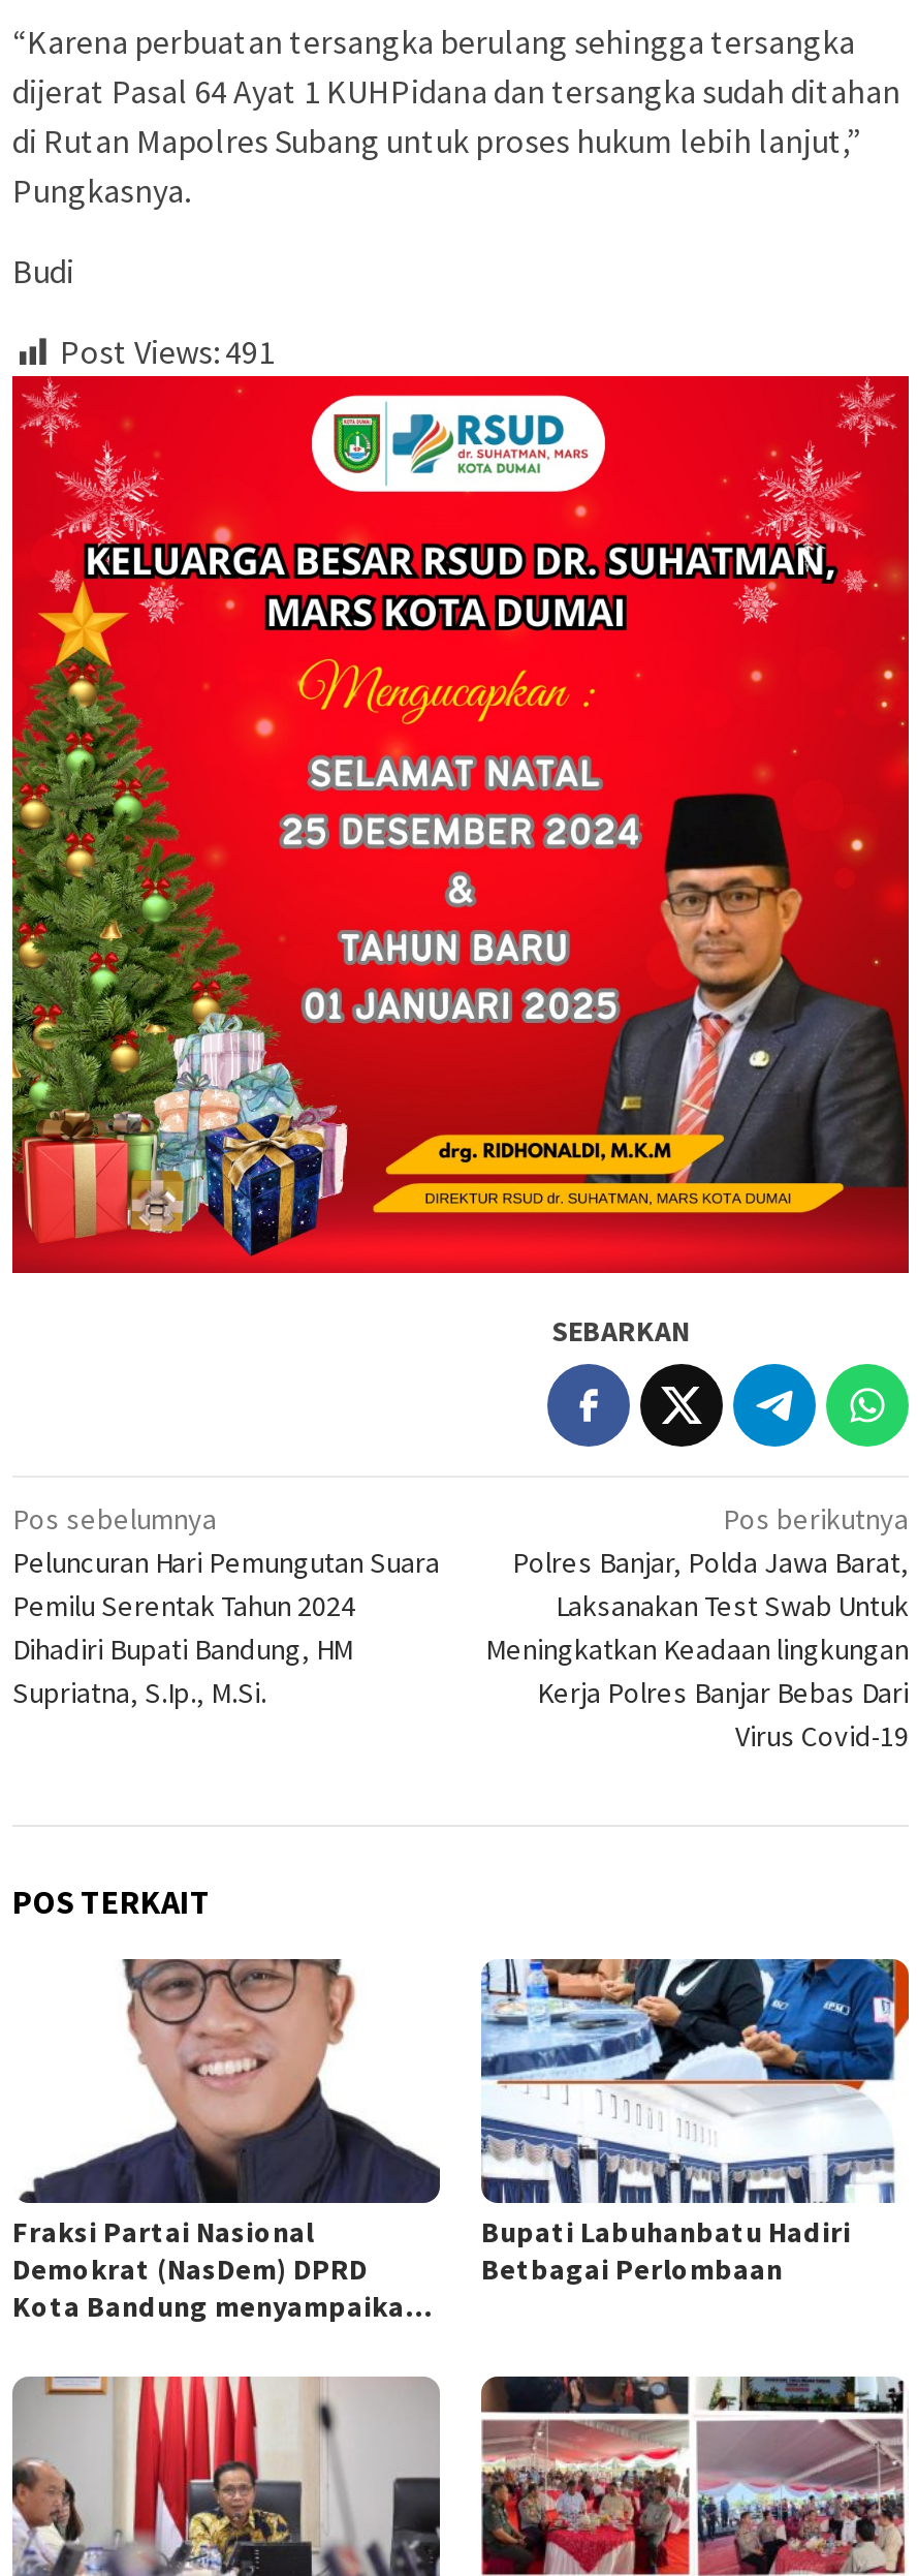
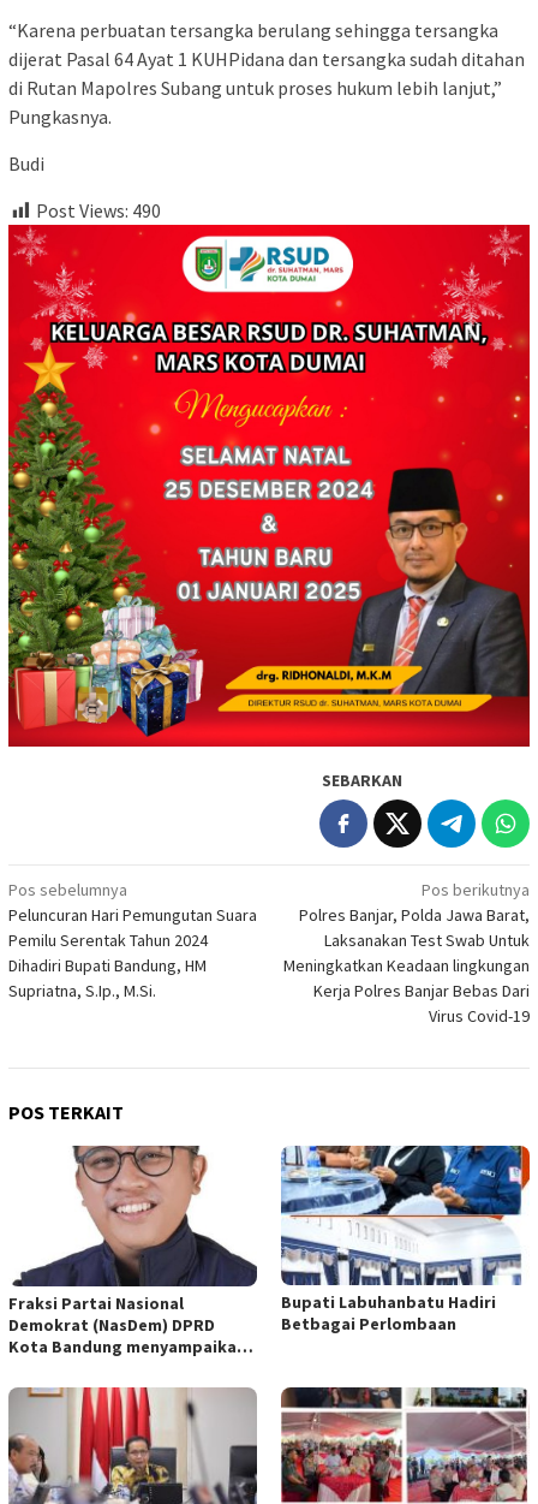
[60,331,275,373] Post Views: 491 -> [36,198,161,222] Post Views: 490

